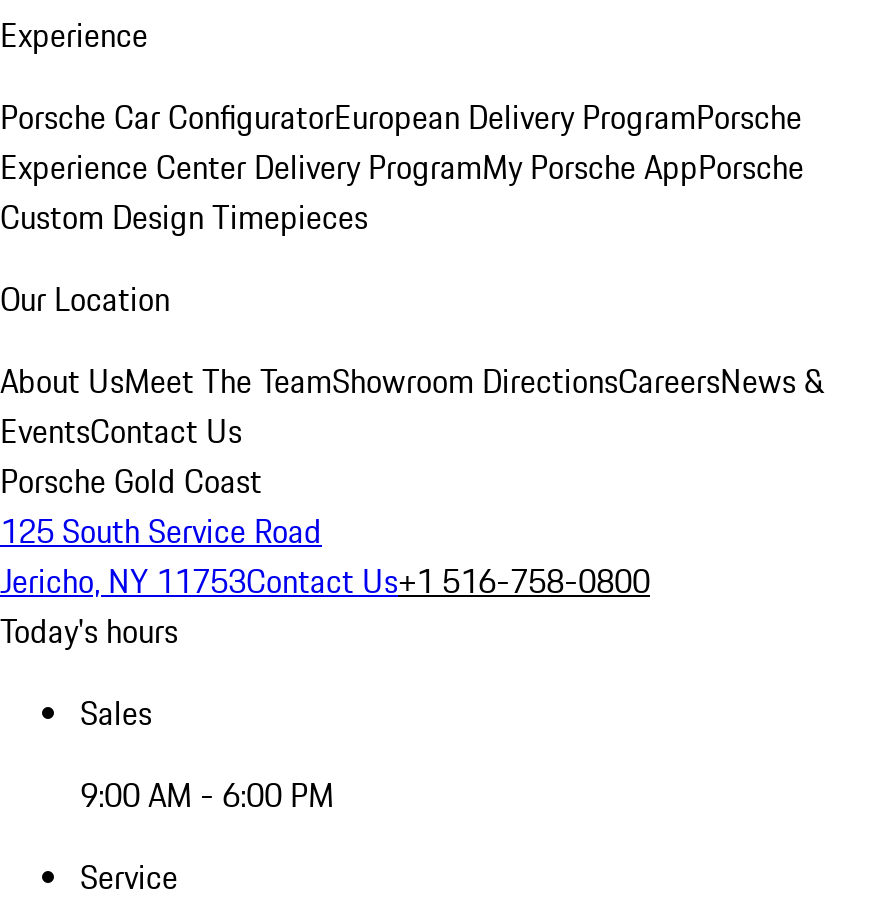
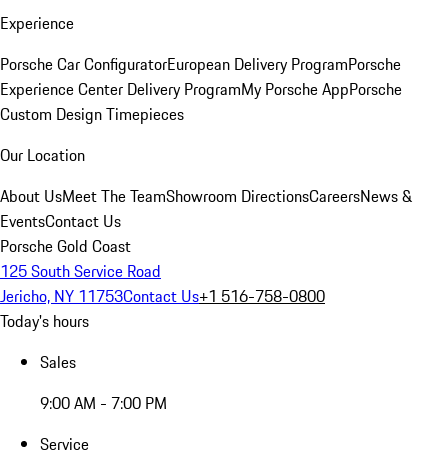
[80,771,334,819] 9:00 AM - 6:00 PM -> [40,391,167,415] 9:00 AM - 7:00 PM

